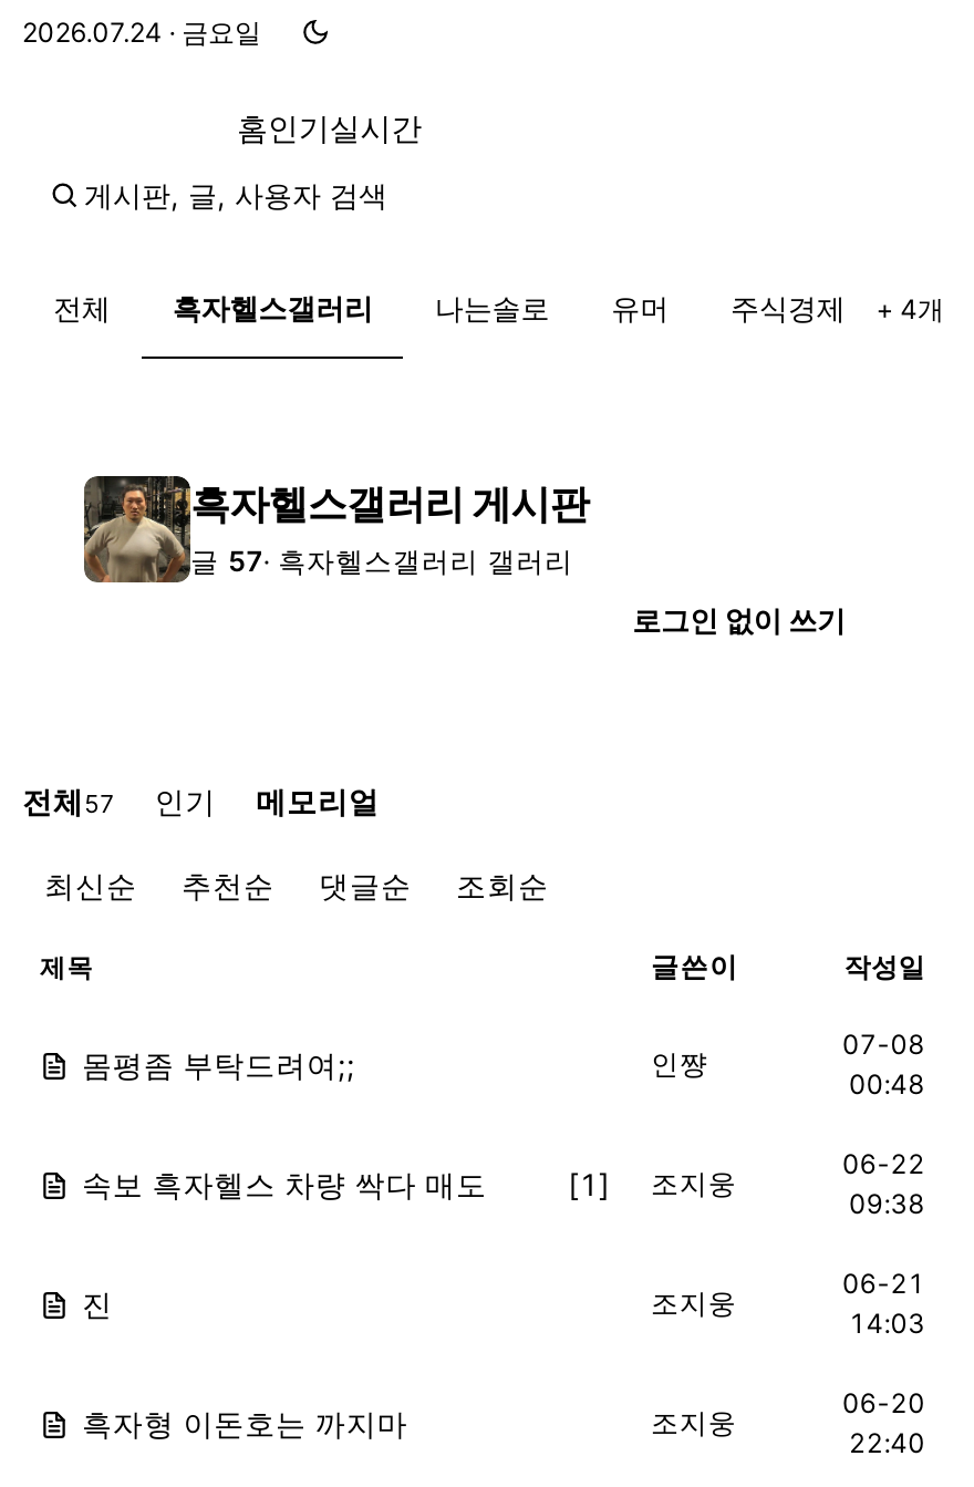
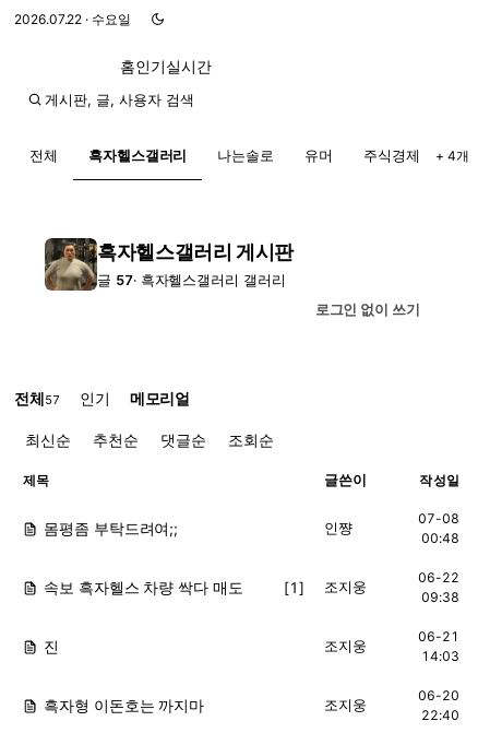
[22,14,261,48] 2026.07.24 · 금요일 -> [14,10,131,27] 2026.07.22 · 수요일

